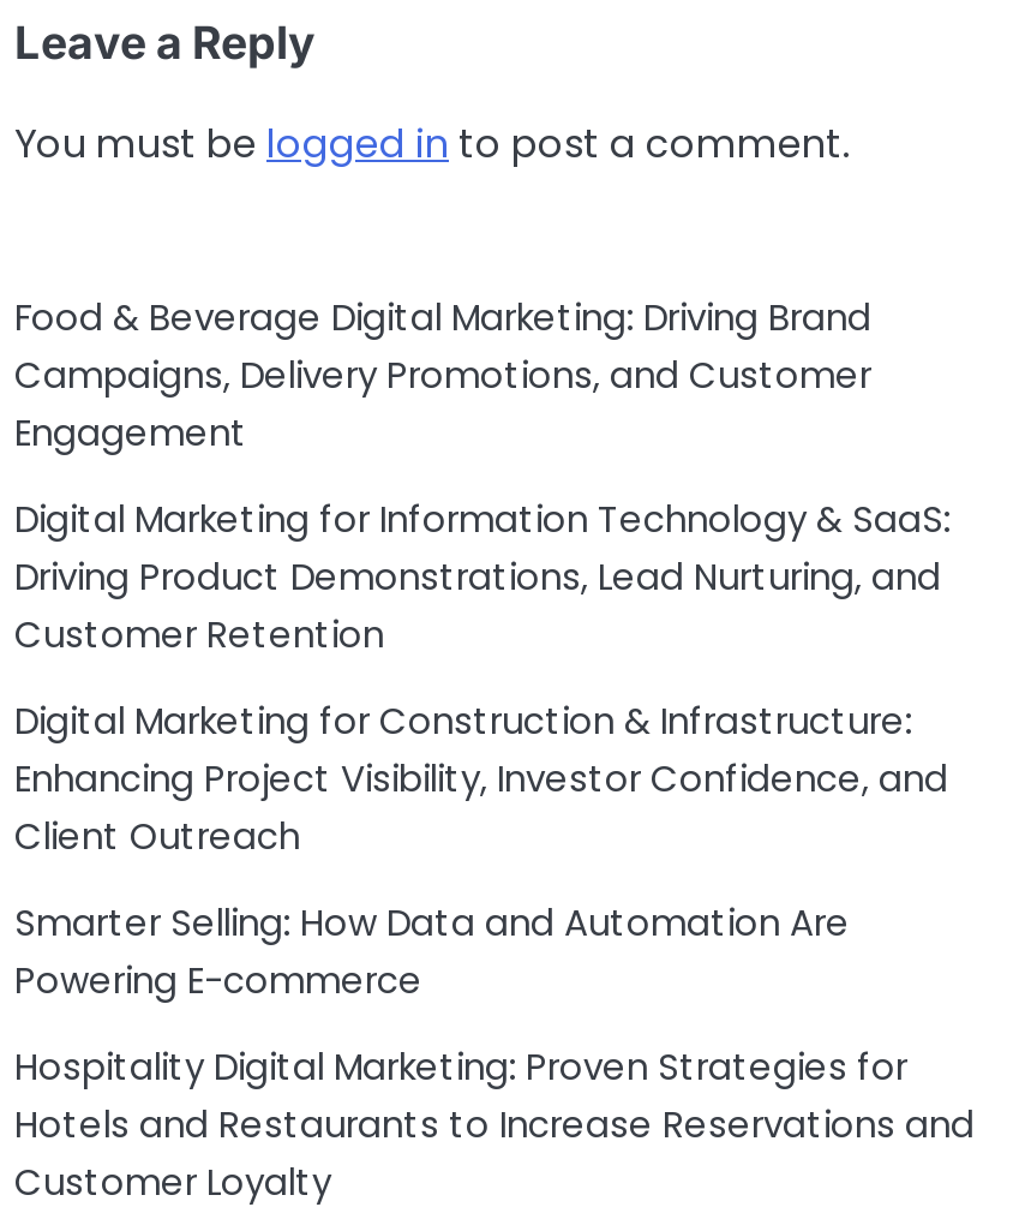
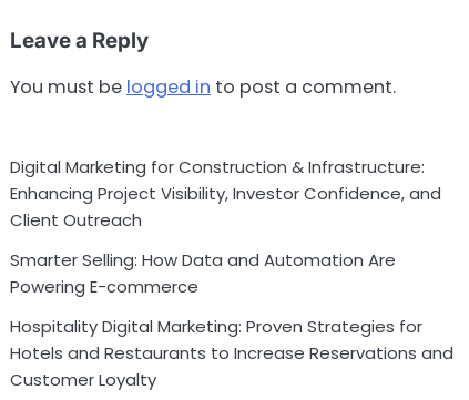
[14,292,951,660] Food & Beverage Digital Marketing: Driving Brand | Campaigns, Delivery Promotions, and Customer | Engagement | Digital Marketing for Information Technology & SaaS: | Driving Product Demonstrations, Lead Nurturing, and | Customer Retention -> none

